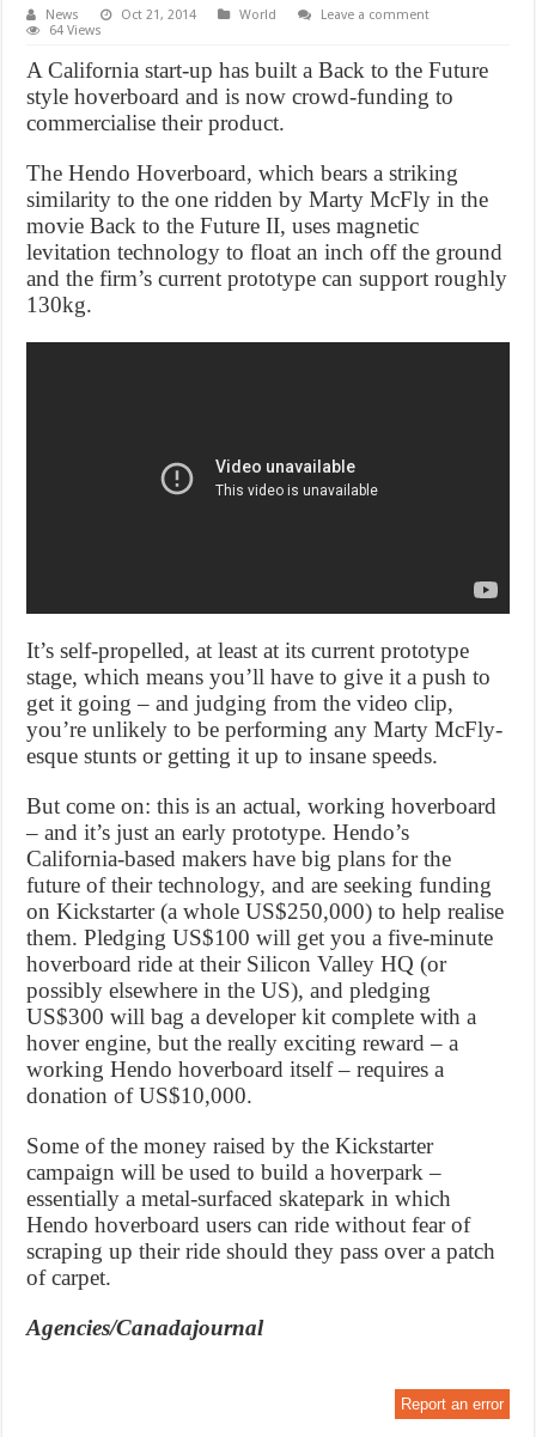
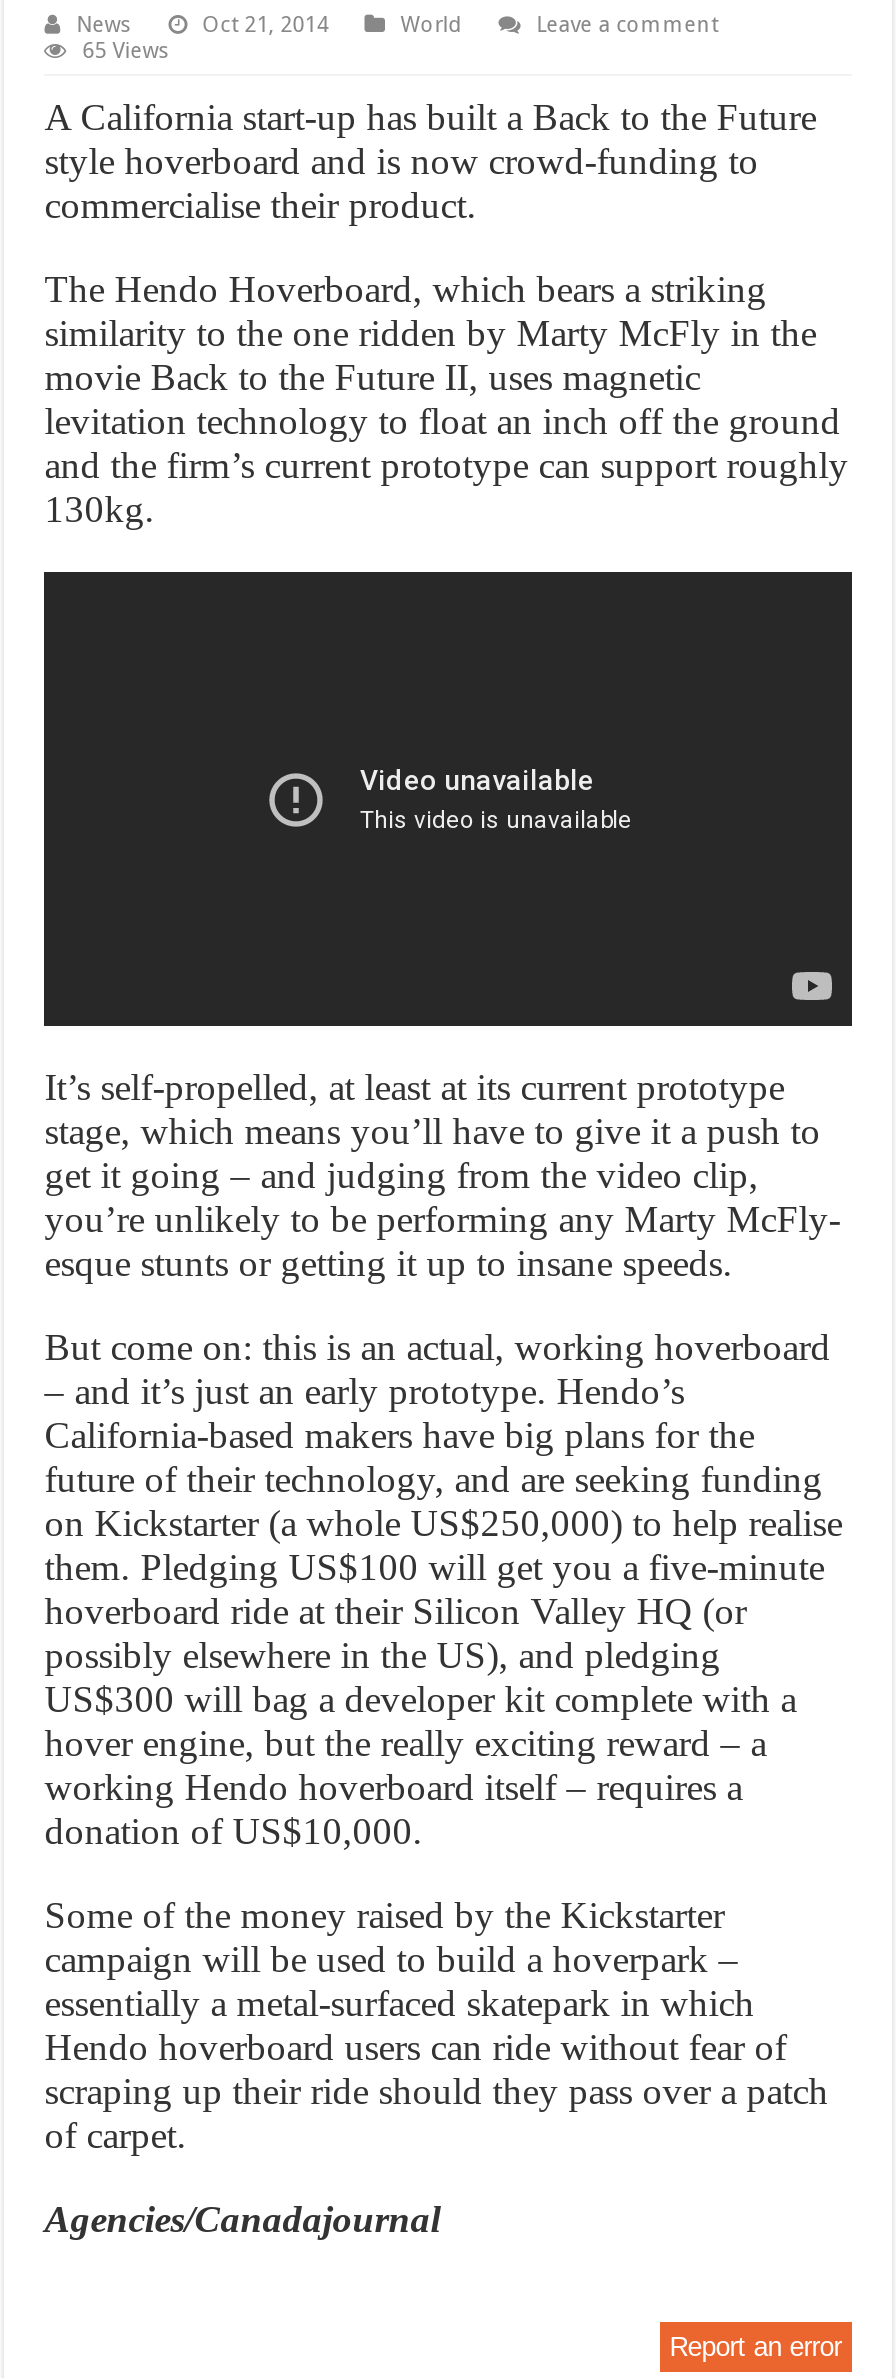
[49,22,102,38] 64 Views -> [82,37,170,63] 65 Views

